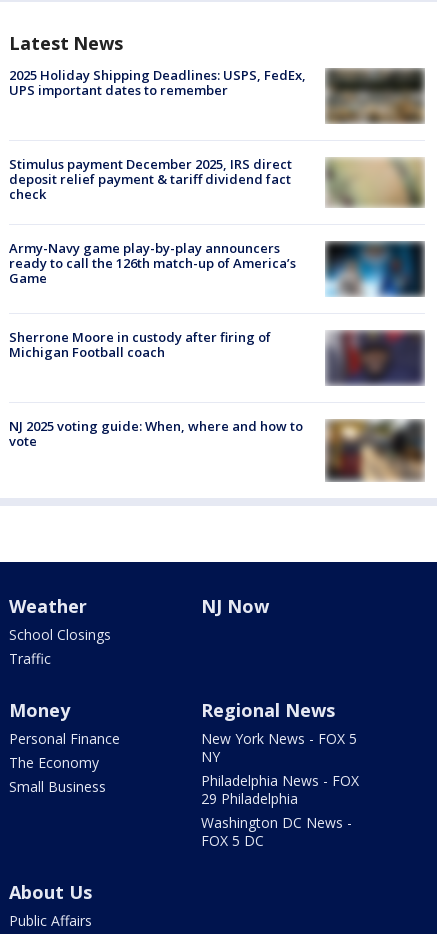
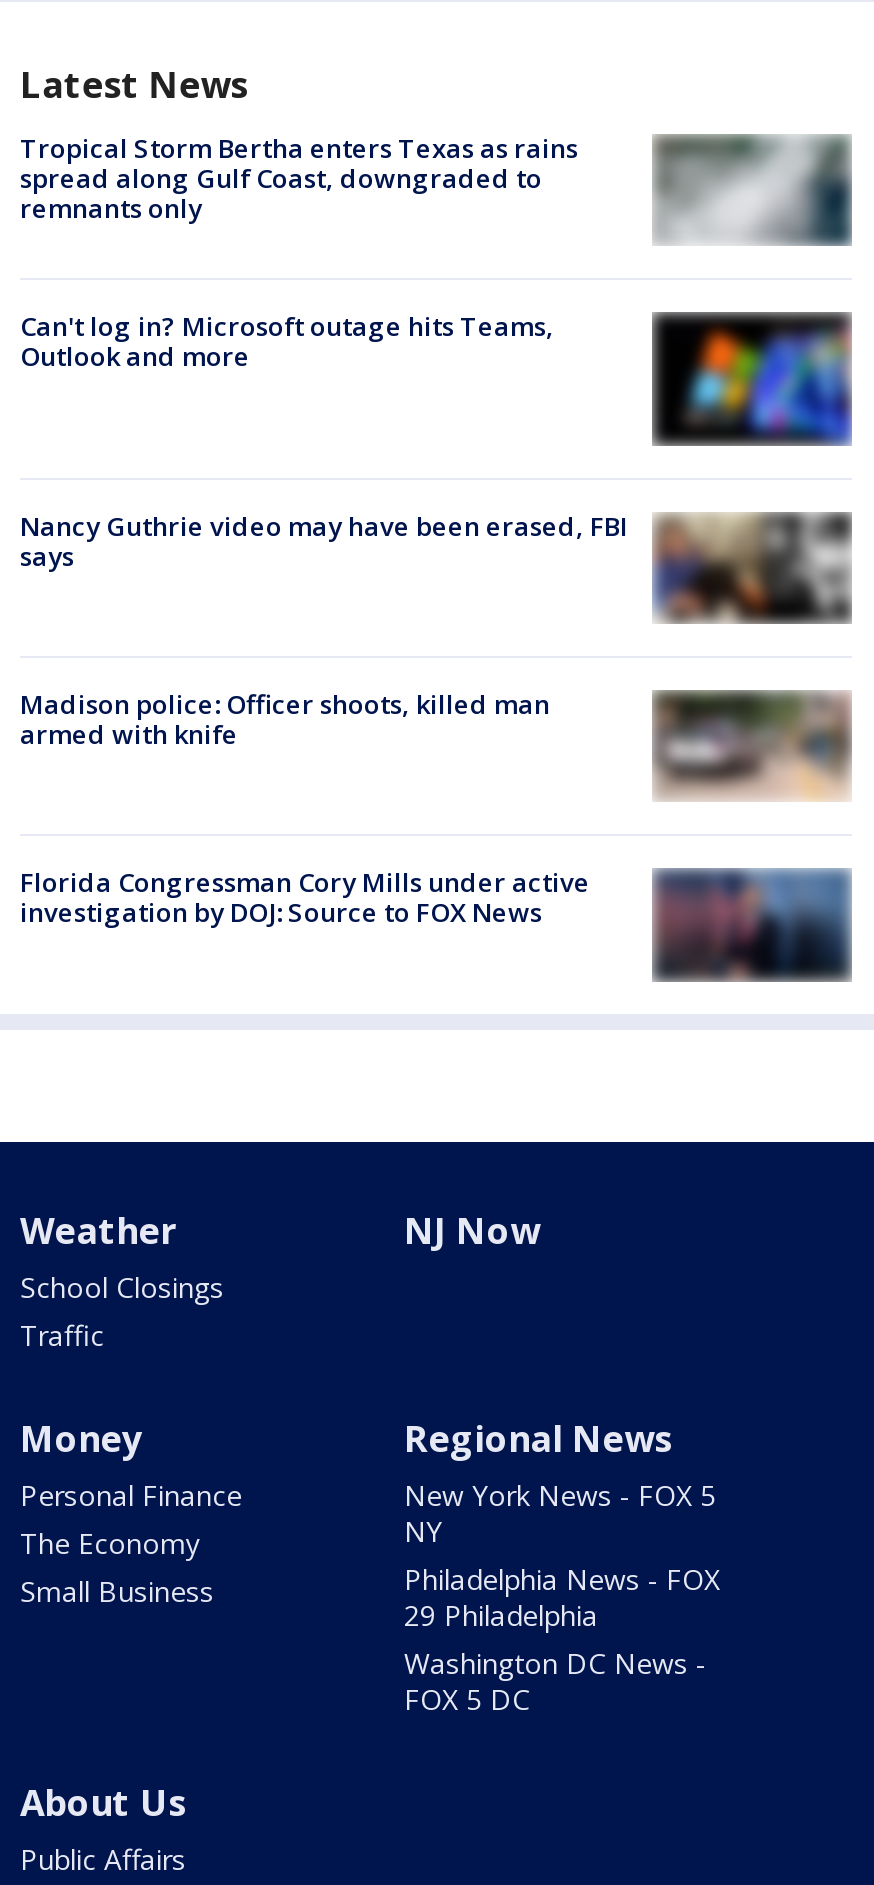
[9,66,425,124] [image] | 2025 Holiday Shipping Deadlines: USPS, FedEx, | UPS important dates to remember -> [20,130,850,246] [image] | Tropical Storm Bertha enters Texas as rains | spread along Gulf Coast, downgraded to | remnants only
[9,155,292,203] Stimulus payment December 2025, IRS direct | deposit relief payment & tariff dividend fact | check -> [20,308,554,374] Can't log in? Microsoft outage hits Teams, | Outlook and more
[325,157,425,215] [image] -> [650,310,854,448] [image]
[9,238,426,304] [image] | Army-Navy game play-by-play announcers | ready to call the 126th match-up of America’s | Game -> [20,498,854,626] [image] | Nancy Guthrie video may have been erased, FBI | says
[9,328,271,361] Sherrone Moore in custody after firing of | Michigan Football coach -> [20,686,550,752] Madison police: Officer shoots, killed man | armed with knife
[326,330,425,392] [image] -> [652,676,852,802] [image]
[9,417,425,482] [image] | NJ 2025 voting guide: When, where and how to | vote -> [20,854,852,982] [image] | Florida Congressman Cory Mills under active | investigation by DOJ: Source to FOX News

